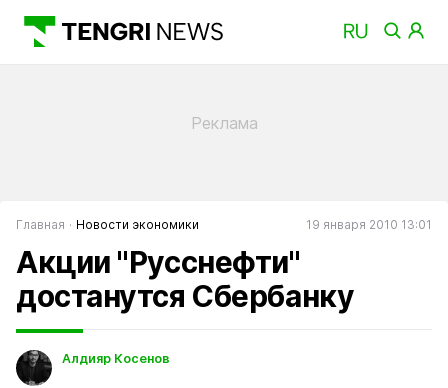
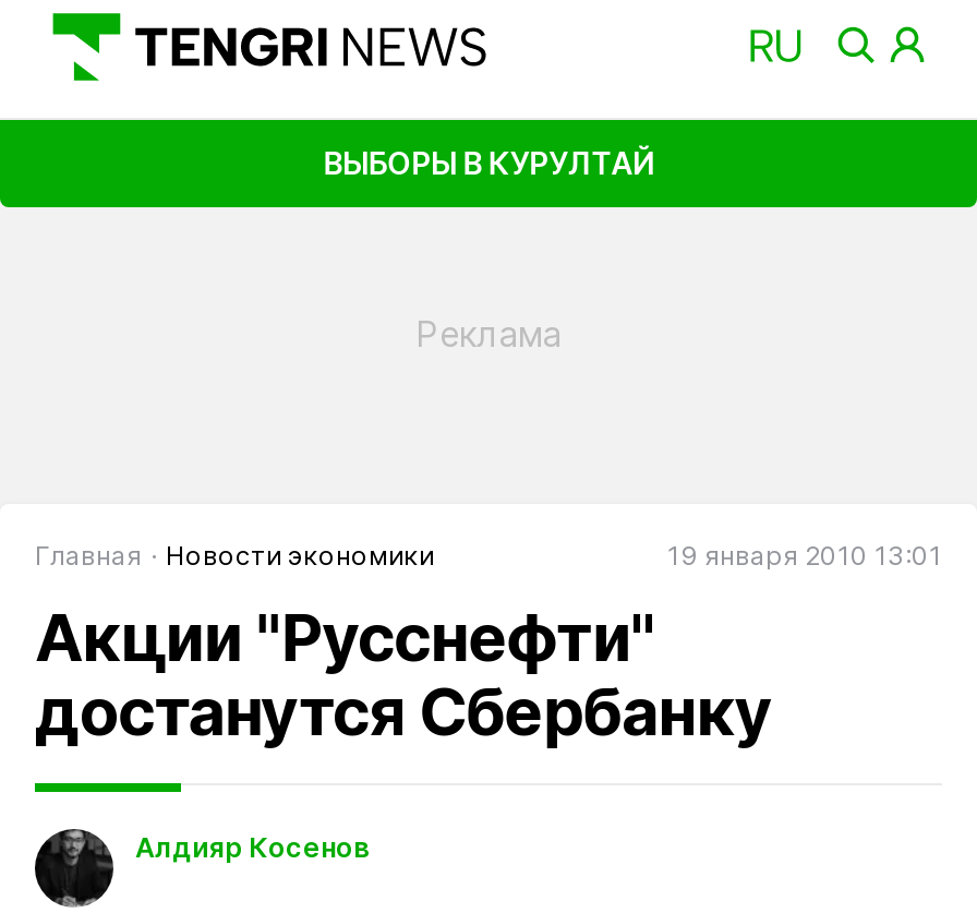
none -> [323,143,654,180] ВЫБОРЫ В КУРУЛТАЙ

